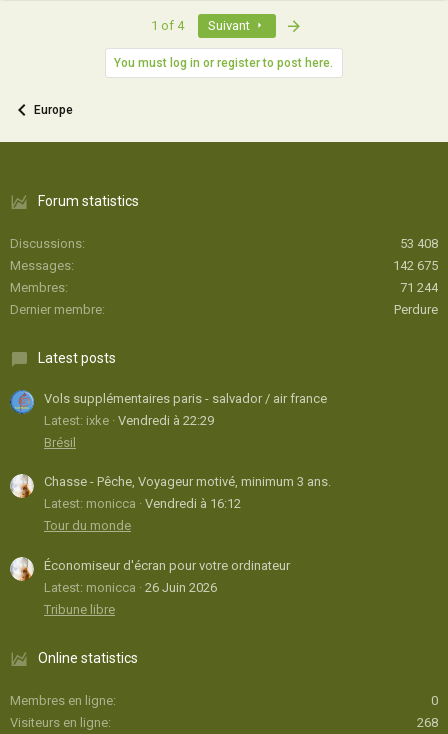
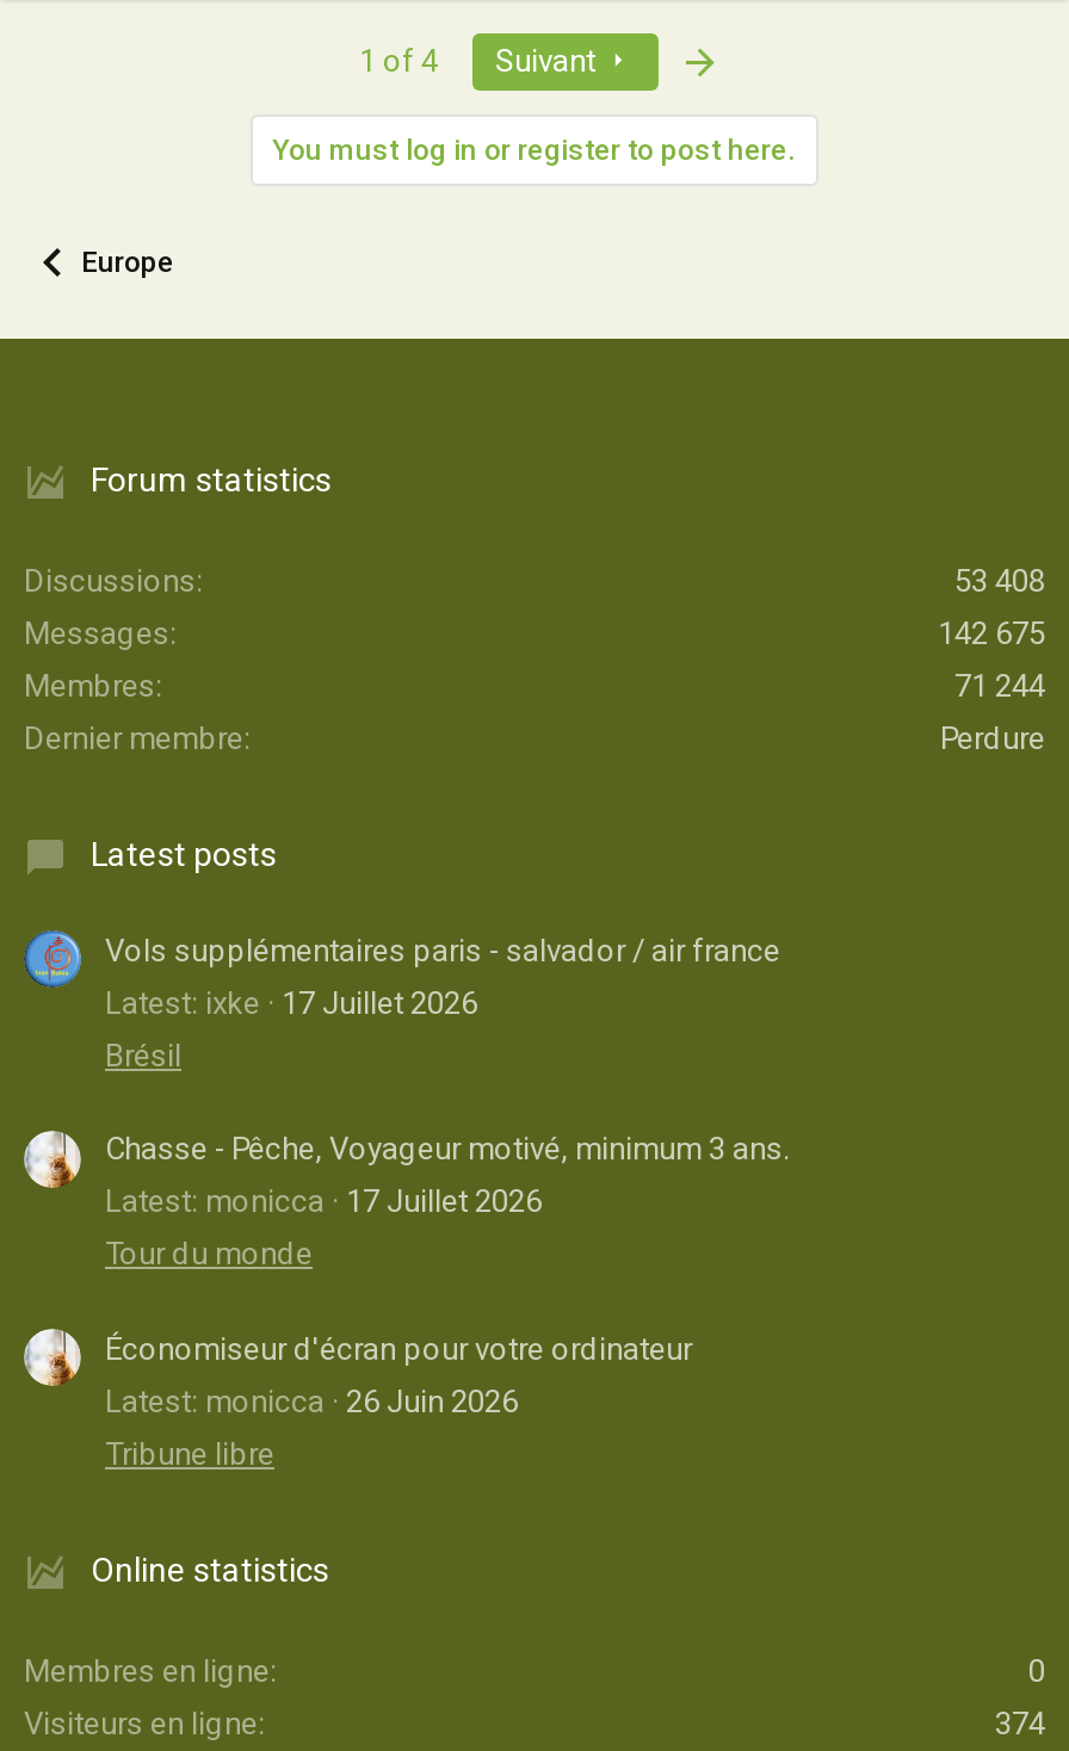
[44,413,214,428] Latest: ixke Vendredi à 22:29 -> [105,985,477,1020] Latest: ixke 17 Juillet 2026
[44,496,241,511] Latest: monicca Vendredi à 16:12 -> [105,1184,542,1220] Latest: monicca 17 Juillet 2026
[417,715,438,730] 268 -> [995,1706,1045,1741] 374

